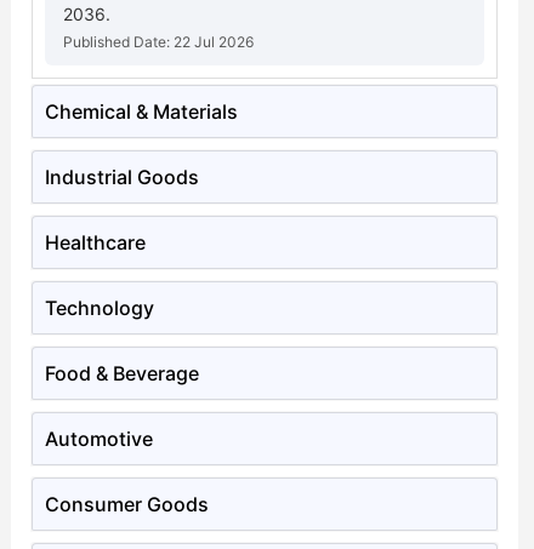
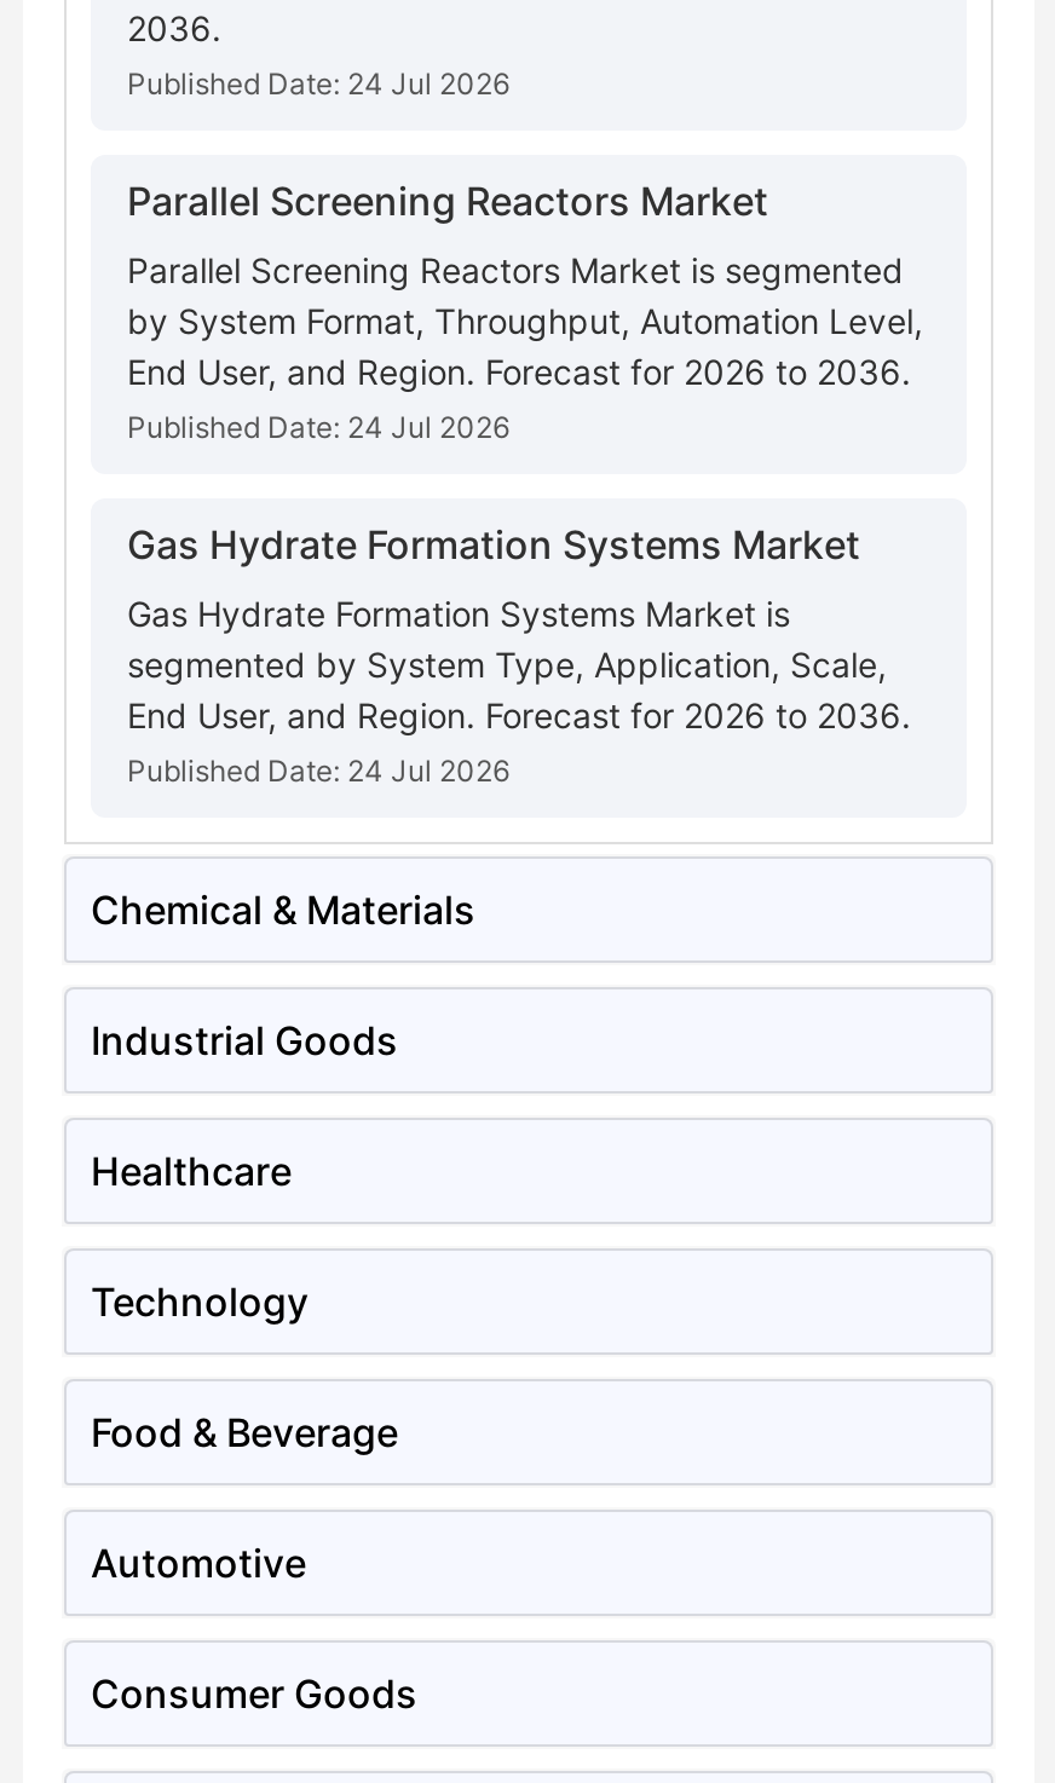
[63,33,254,51] Published Date: 22 Jul 2026 -> [127,65,923,789] Published Date: 24 Jul 2026 | Parallel Screening Reactors Market | Parallel Screening Reactors Market is segmented | by System Format, Throughput, Automation Level, | End User, and Region. Forecast for 2026 to 2036. | Published Date: 24 Jul 2026 | Gas Hydrate Formation Systems Market | Gas Hydrate Formation Systems Market is | segmented by System Type, Application, Scale, | End User, and Region. Forecast for 2026 to 2036. | Published Date: 24 Jul 2026

